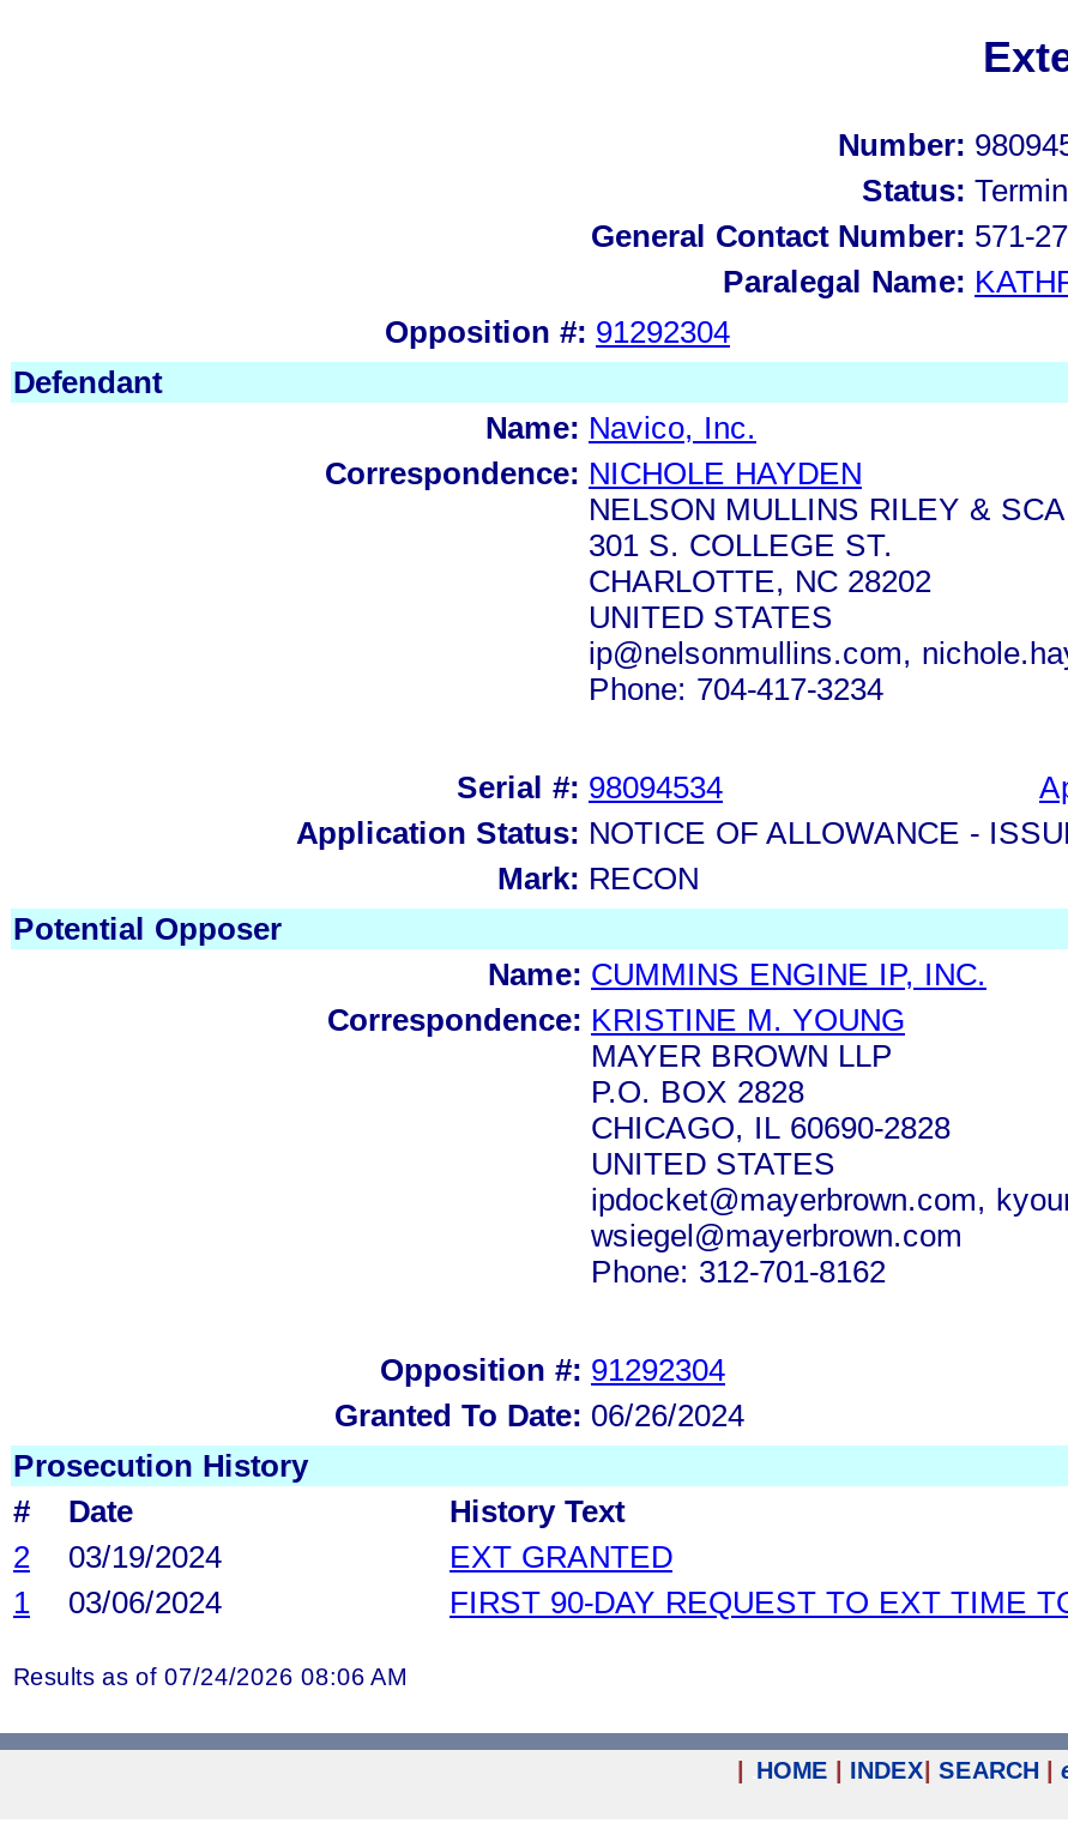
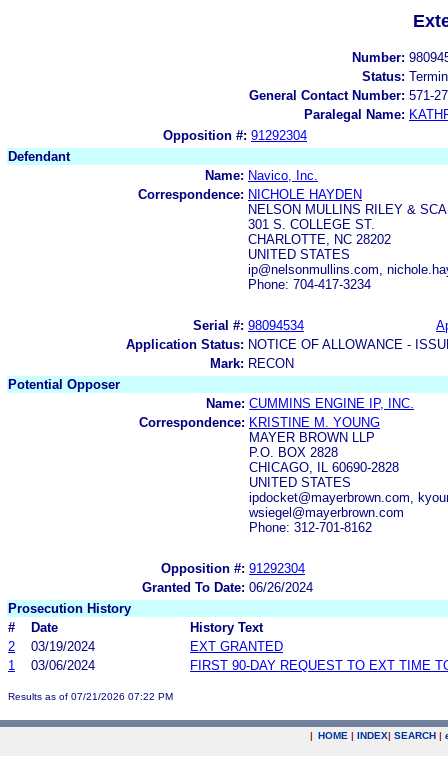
[13,1663,406,1690] Results as of 07/24/2026 08:06 AM -> [8,691,173,702] Results as of 07/21/2026 07:22 PM

